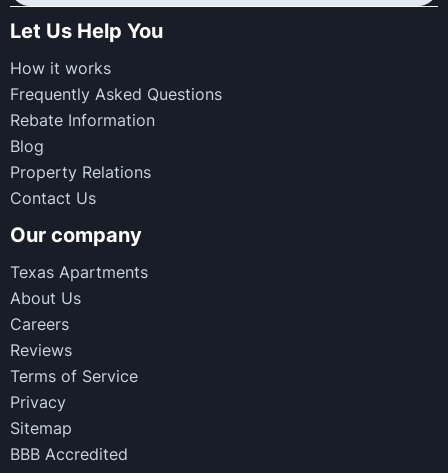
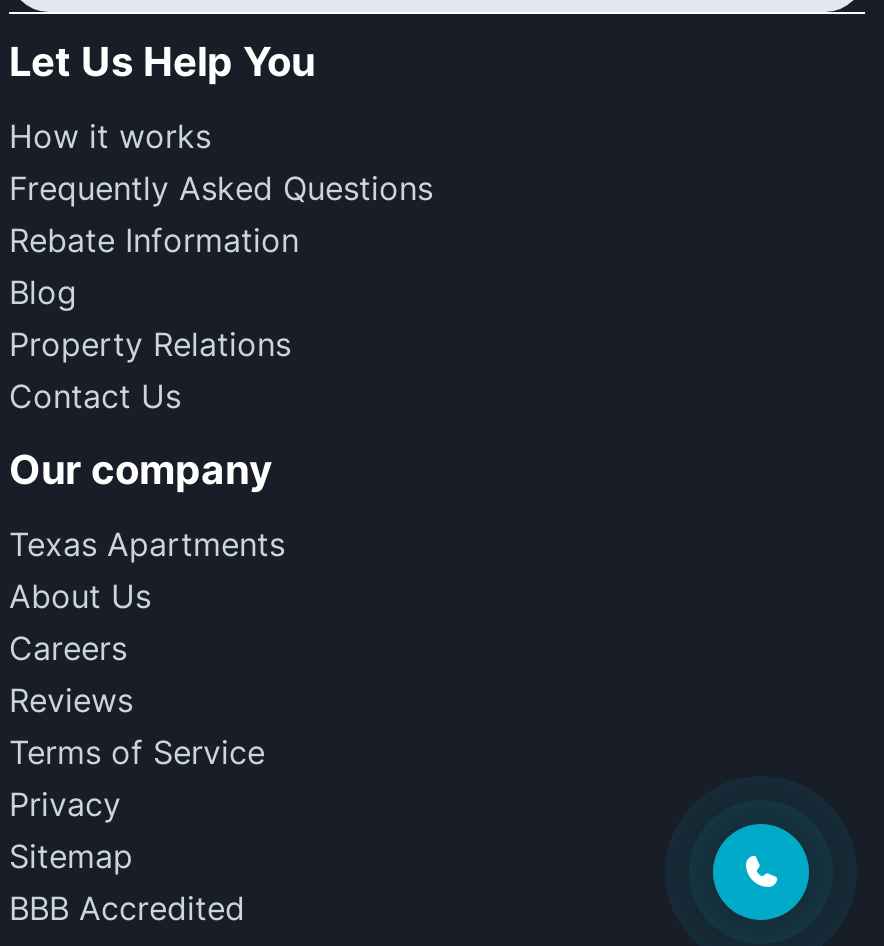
none -> [709,820,813,924] [image]

